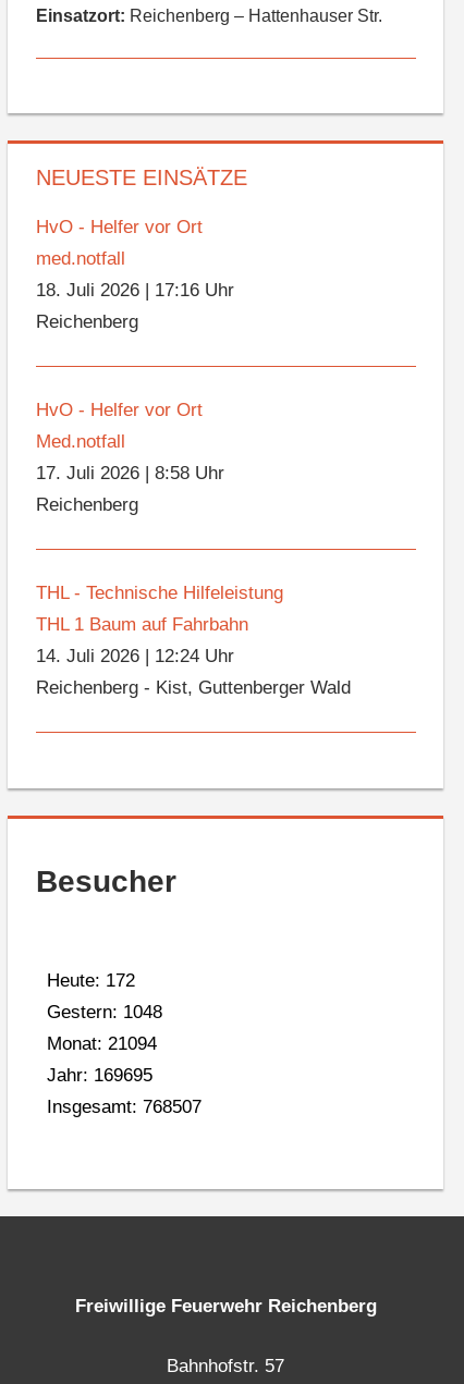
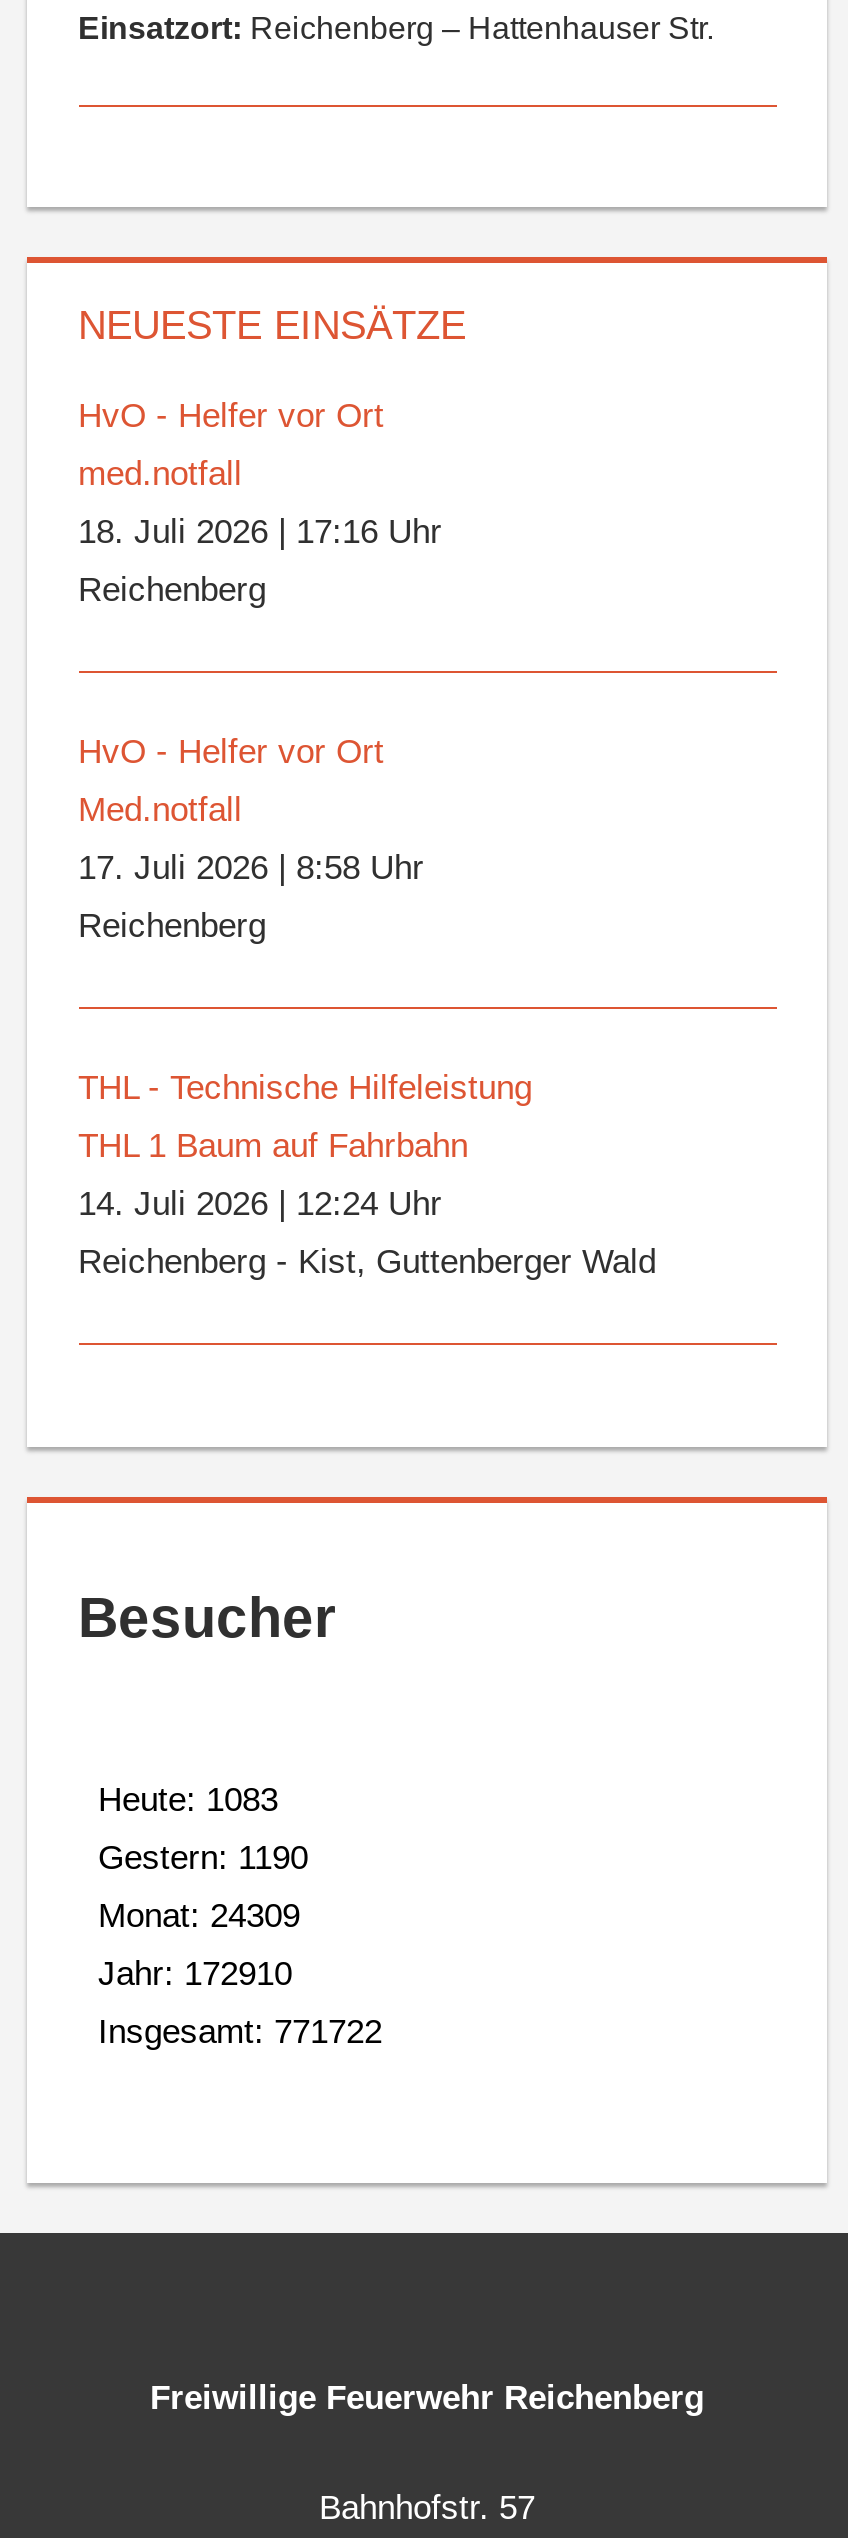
[46,970,135,990] Heute: 172 -> [98,1780,278,1818] Heute: 1083
[46,1001,162,1022] Gestern: 1048 -> [98,1838,308,1876] Gestern: 1190
[46,1033,156,1054] Monat: 21094 -> [98,1896,300,1934] Monat: 24309
[46,1065,152,1085] Jahr: 169695 -> [98,1954,292,1992] Jahr: 172910
[46,1096,201,1117] Insgesamt: 768507 -> [98,2012,382,2050] Insgesamt: 771722

